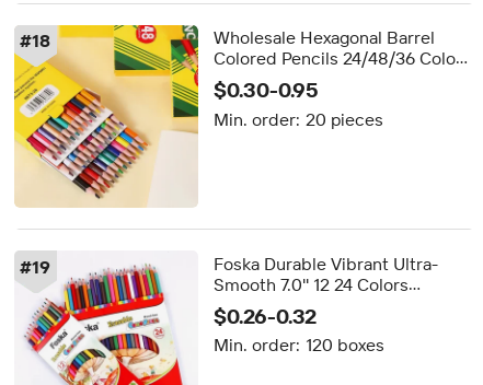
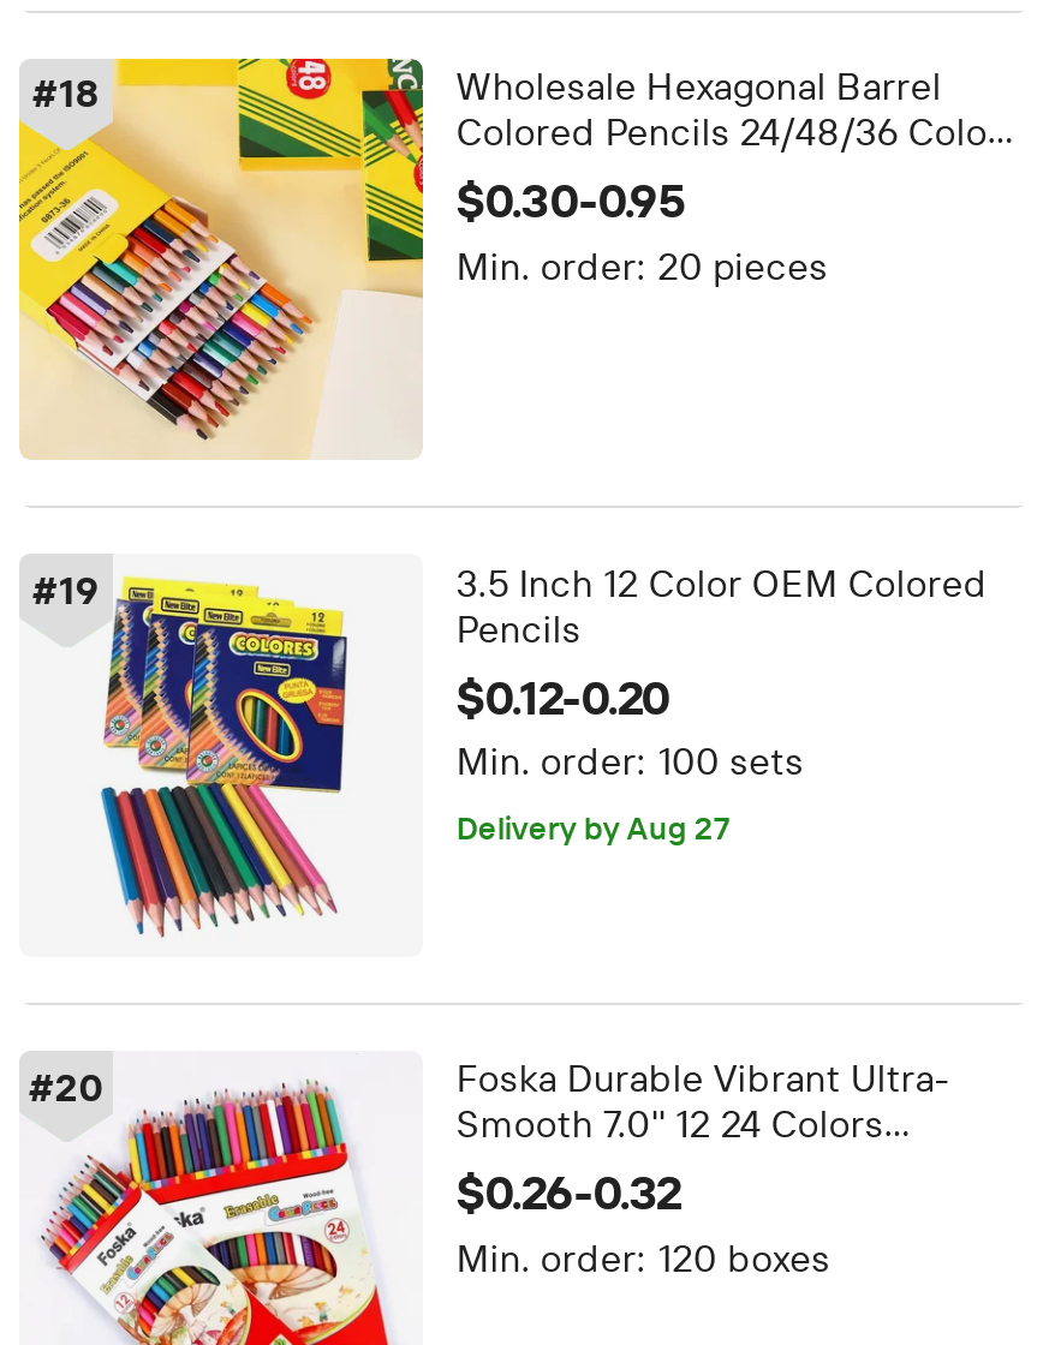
none -> [46,560,987,955] [image] | 3.5 Inch 12 Color OEM Colored | Pencils | $0.12-0.20 | Min. order: 100 sets | Delivery by Aug 27
none -> [29,1064,103,1110] #20

